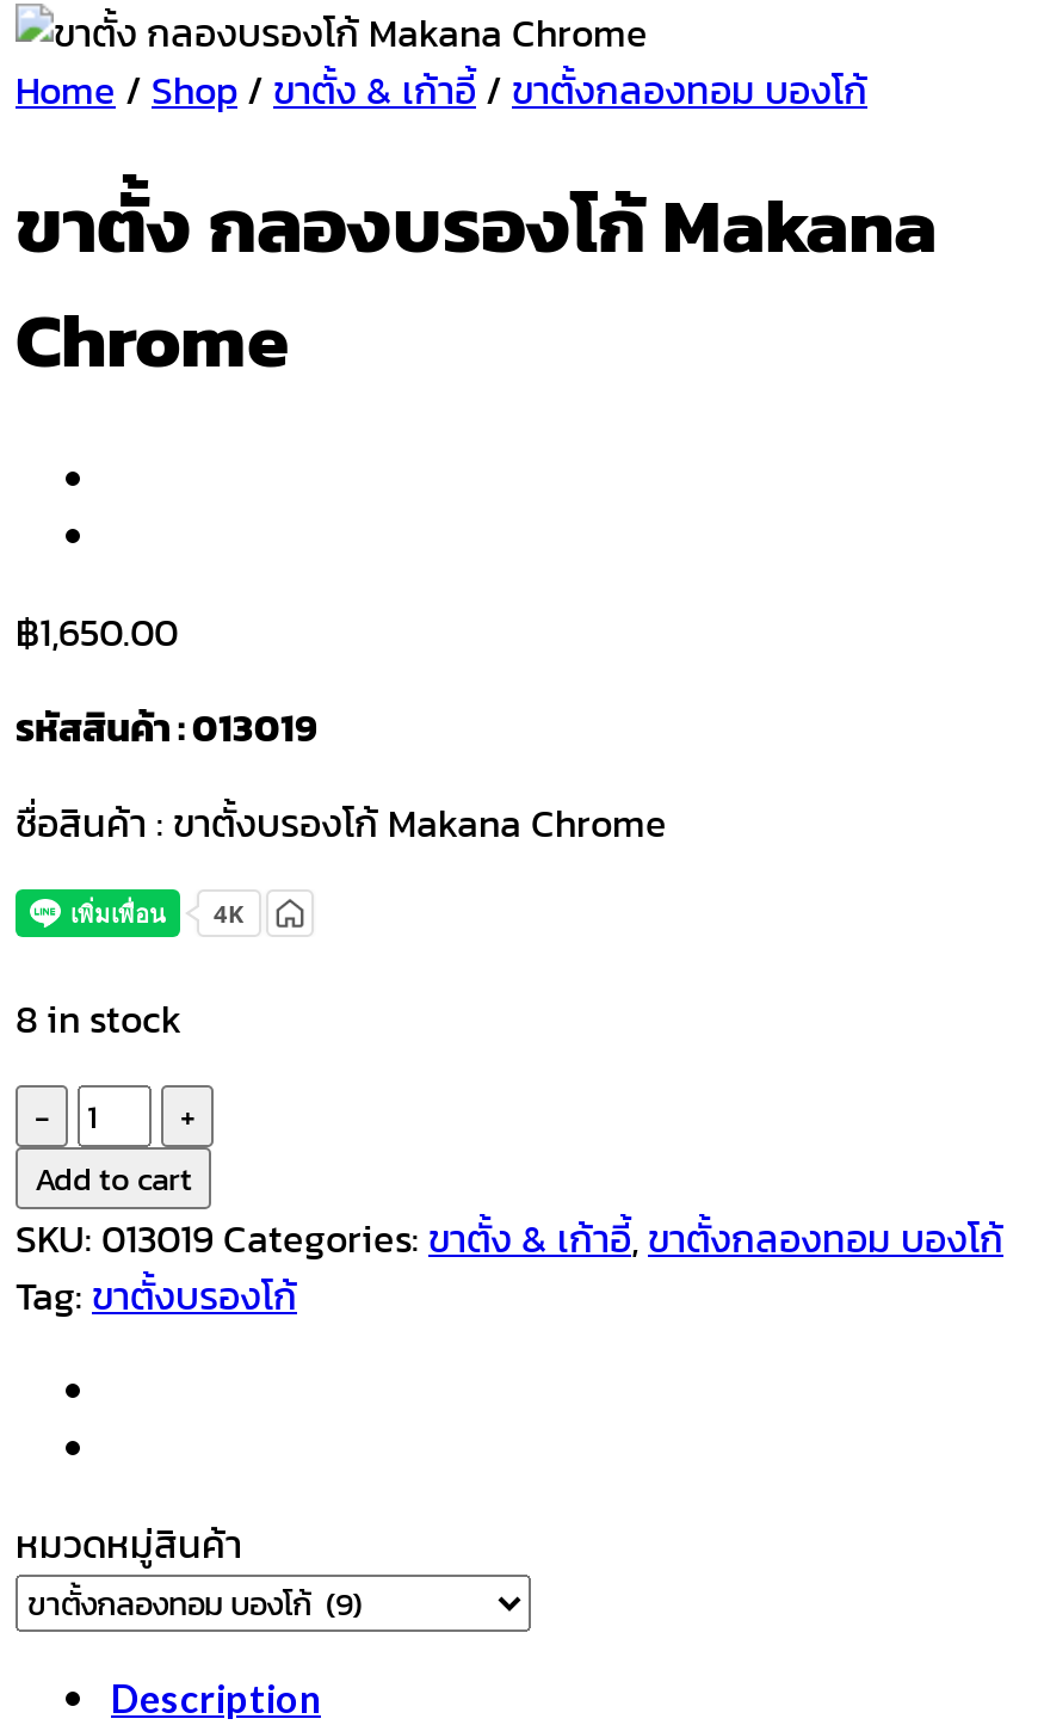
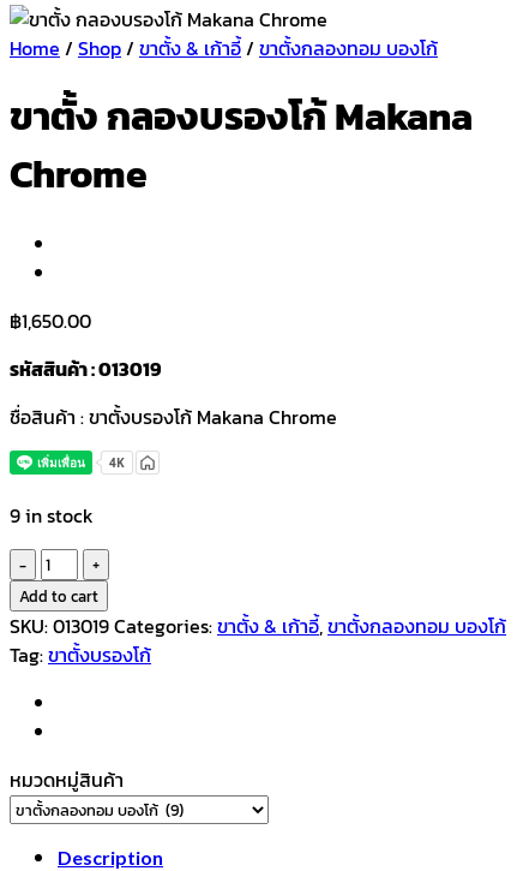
[16,989,183,1047] 8 in stock -> [10,501,94,530] 9 in stock

